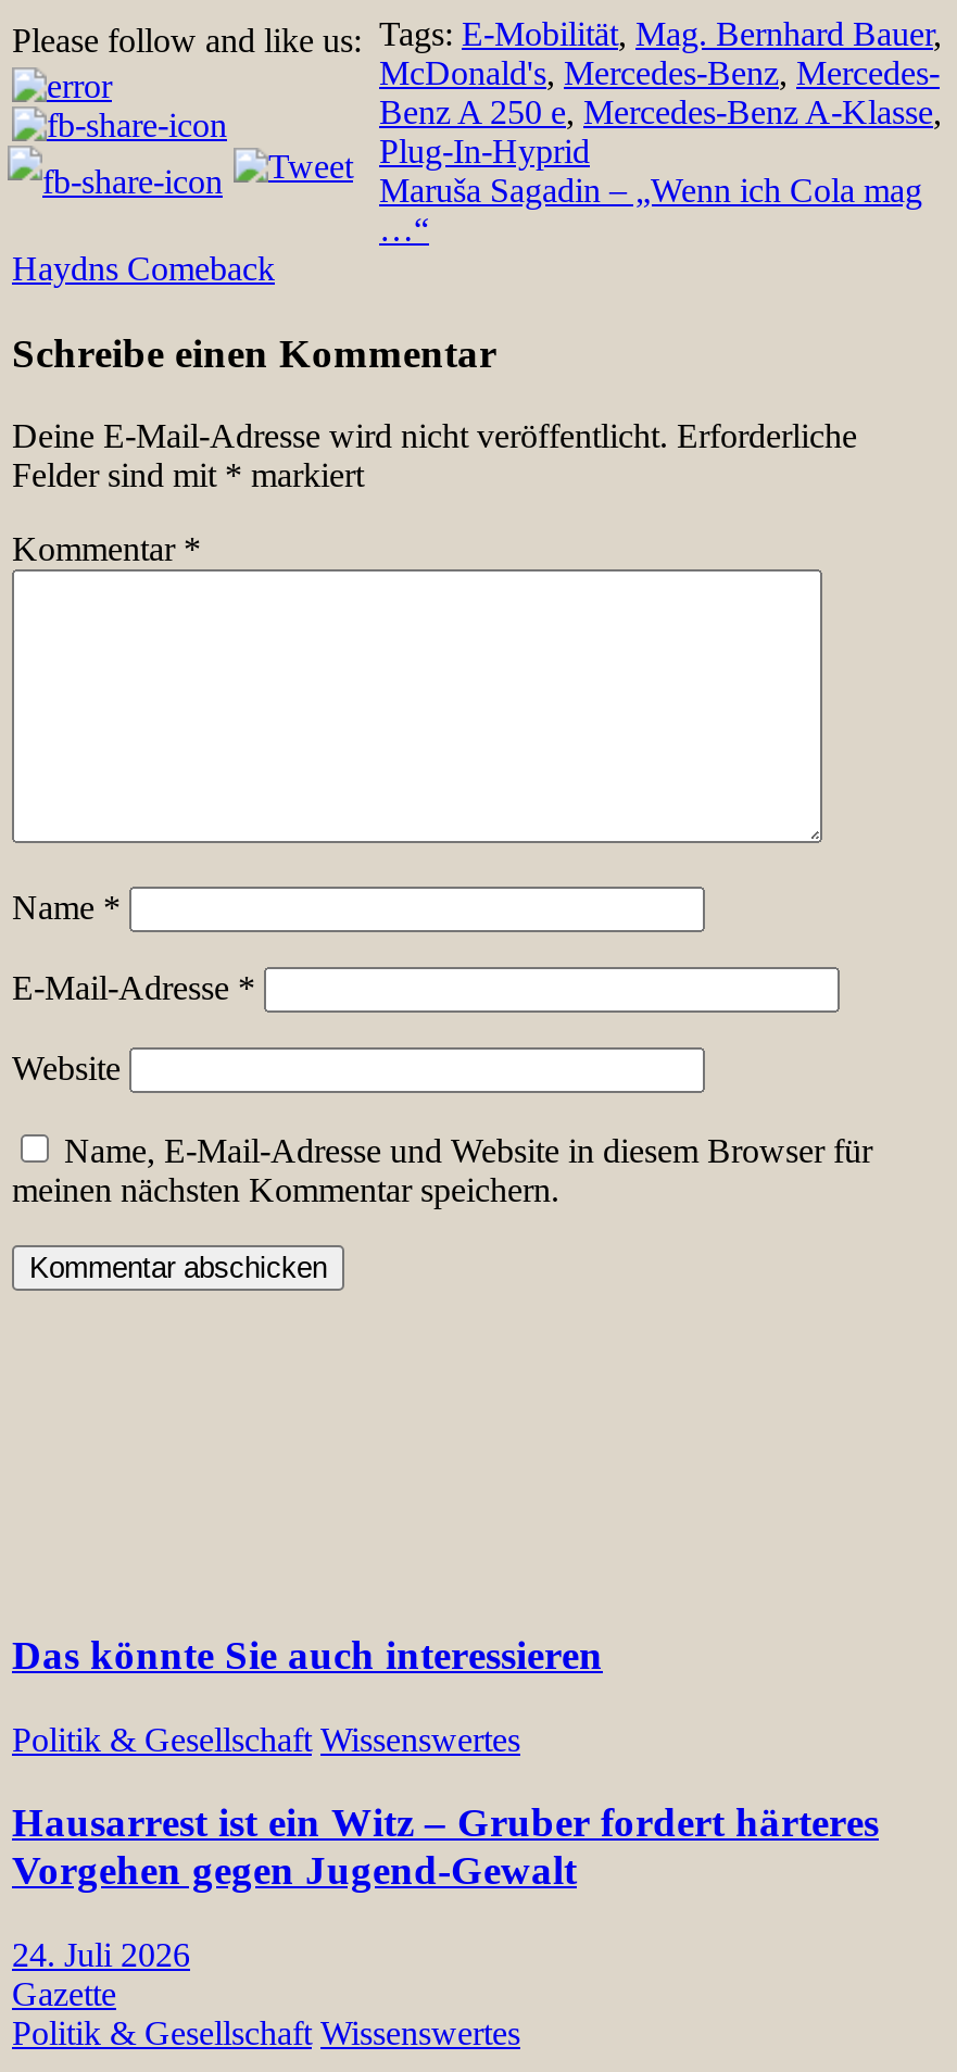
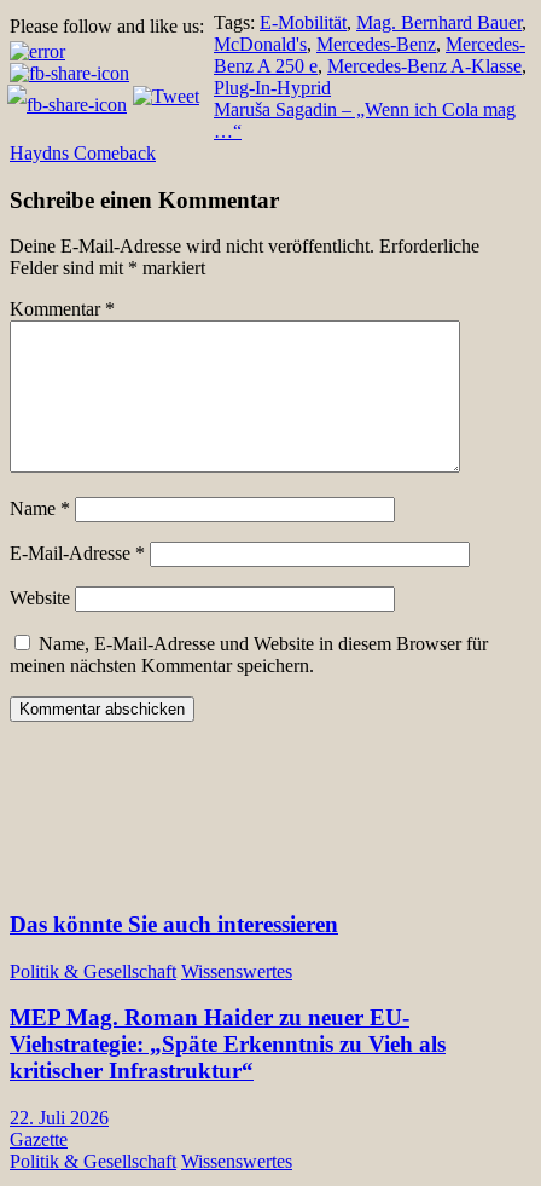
[12,1800,879,1894] Hausarrest ist ein Witz – Gruber fordert härteres | Vorgehen gegen Jugend-Gewalt -> [10,1005,446,1084] MEP Mag. Roman Haider zu neuer EU- | Viehstrategie: „Späte Erkenntnis zu Vieh als | kritischer Infrastruktur“
[12,1937,190,1974] 24. Juli 2026 -> [10,1108,109,1128] 22. Juli 2026

